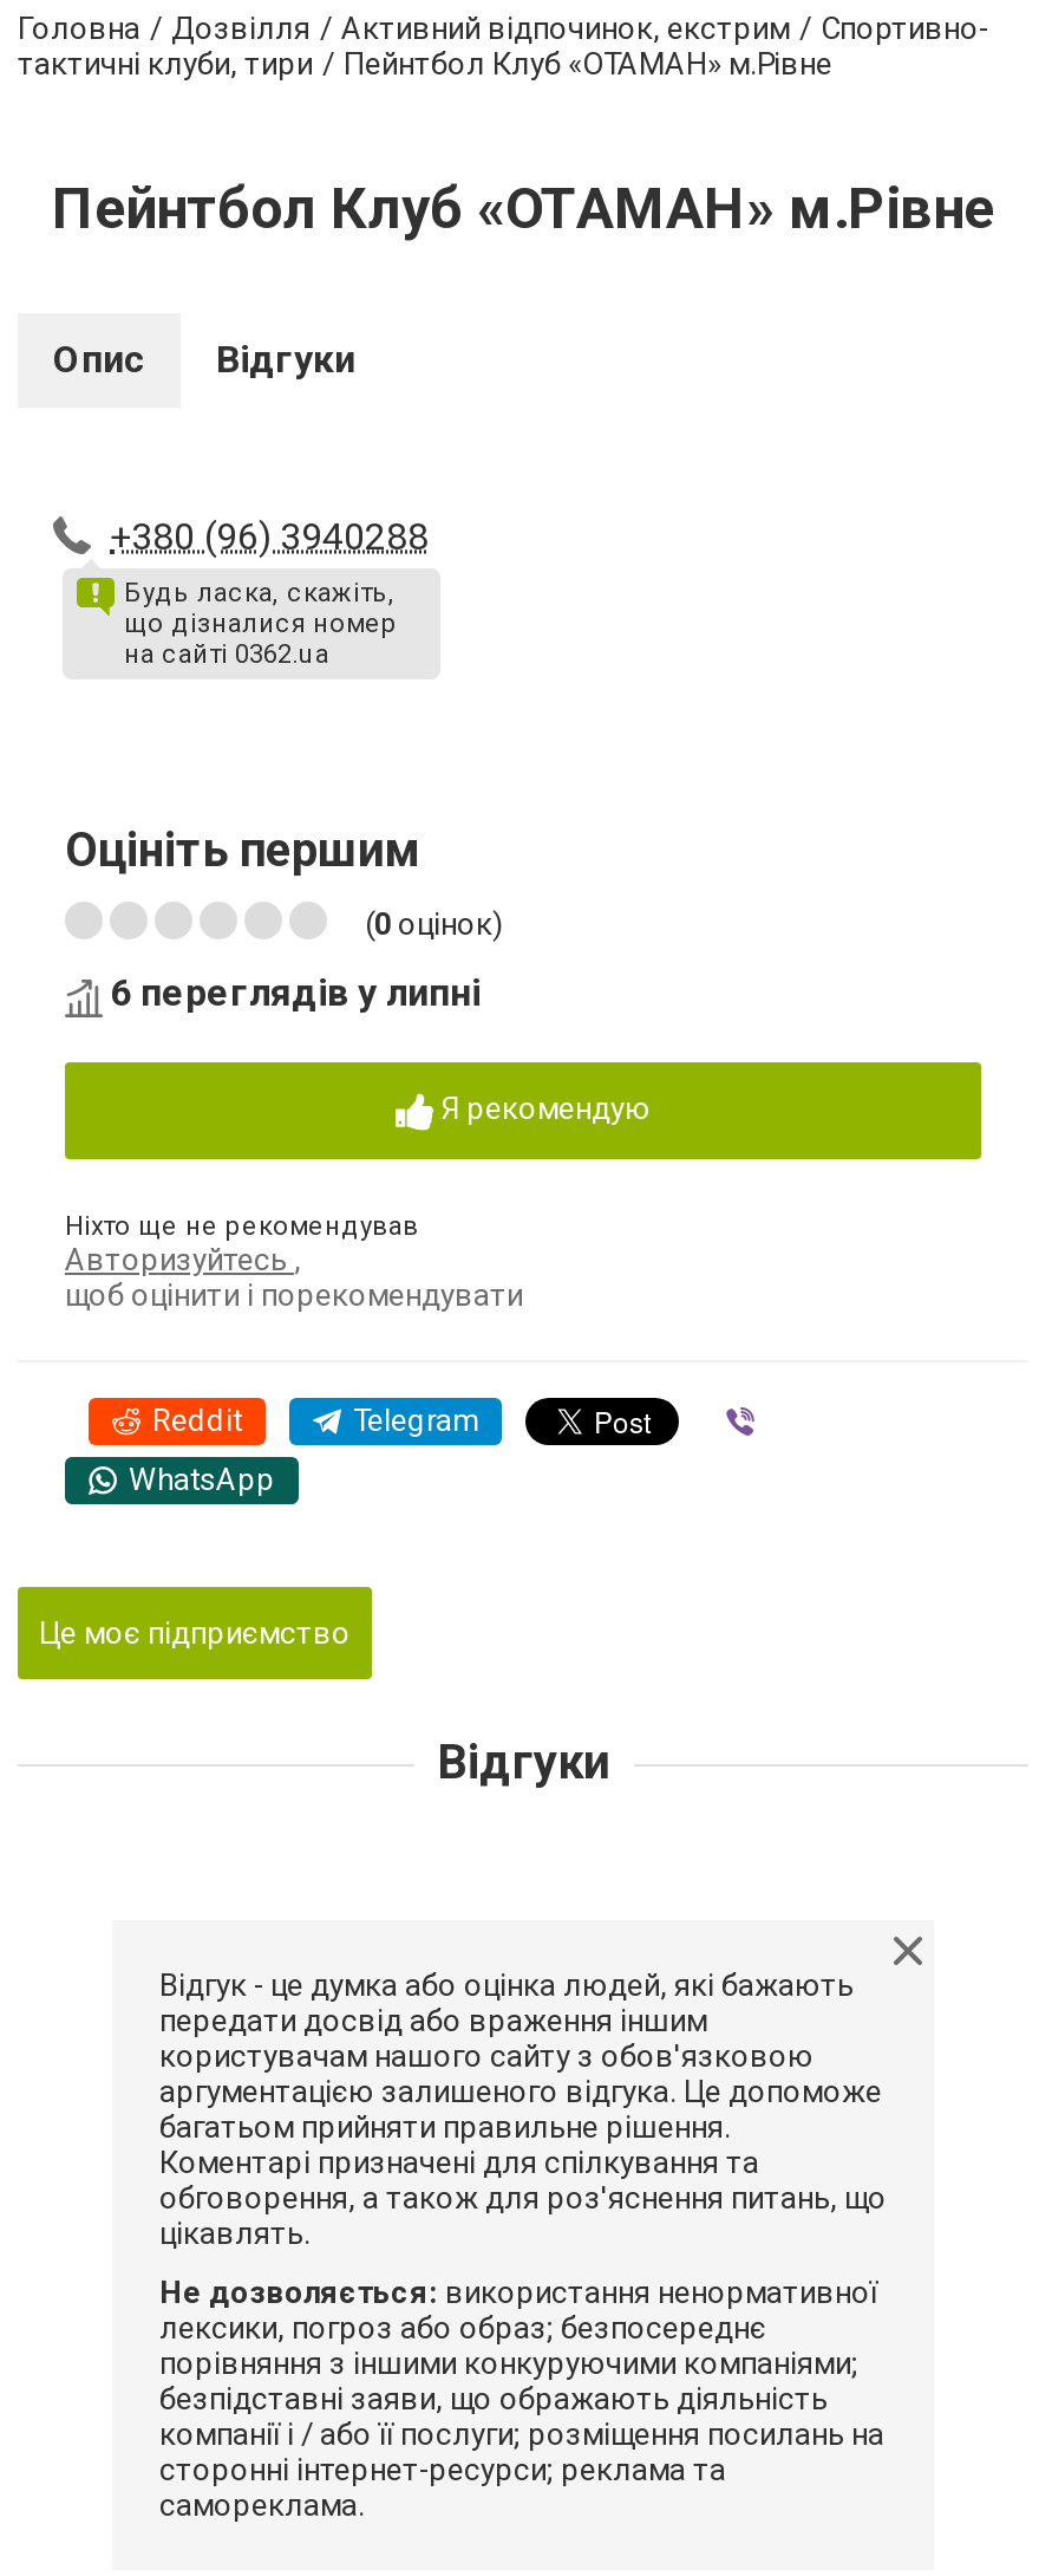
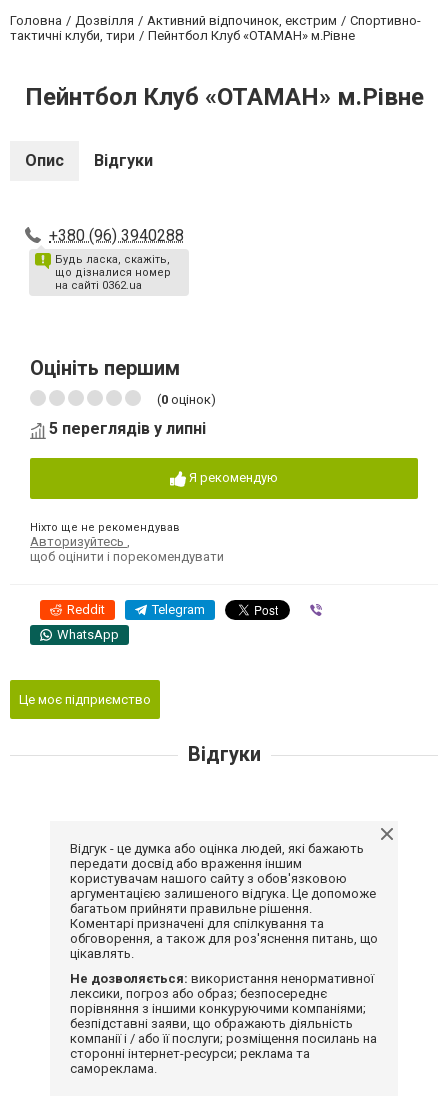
[110,970,481,1015] 6 переглядів у липні -> [49,419,206,438] 5 переглядів у липні

